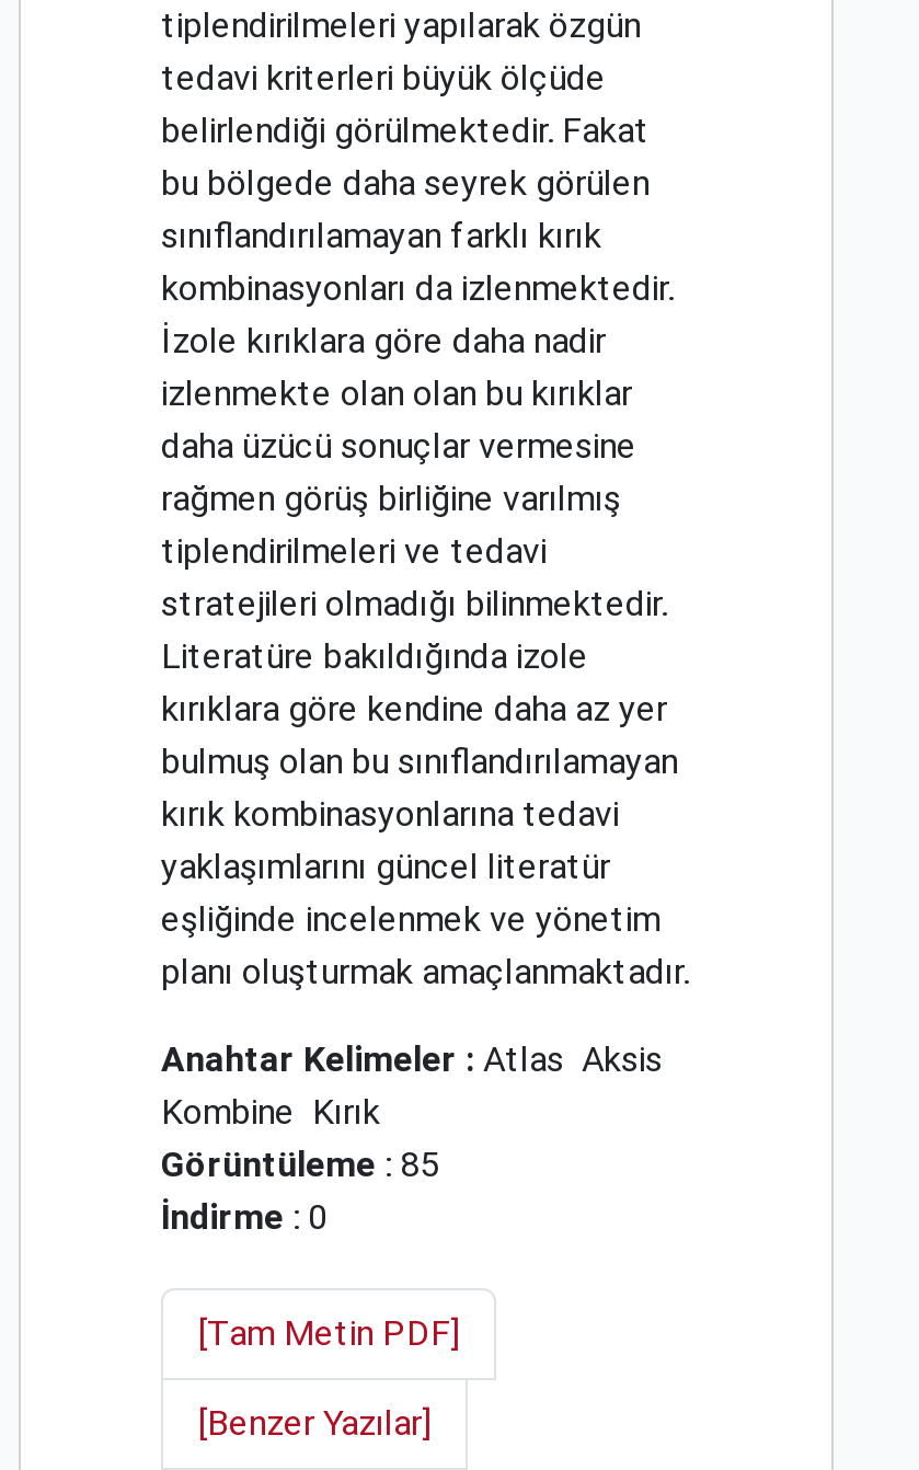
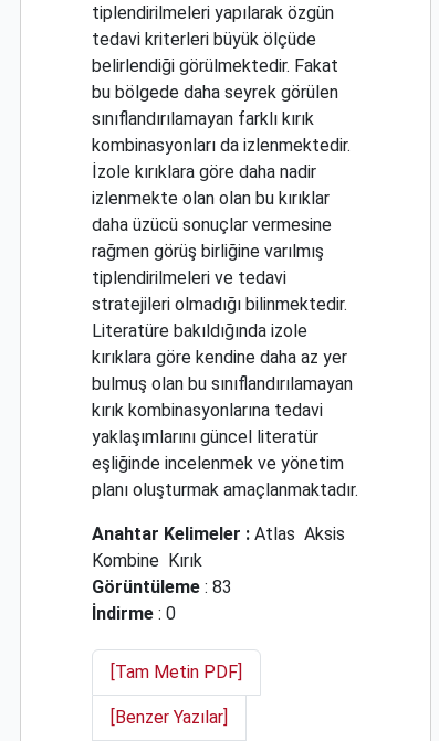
[161,1144,439,1186] Görüntüleme: 85 -> [92,577,232,598] Görüntüleme: 83

